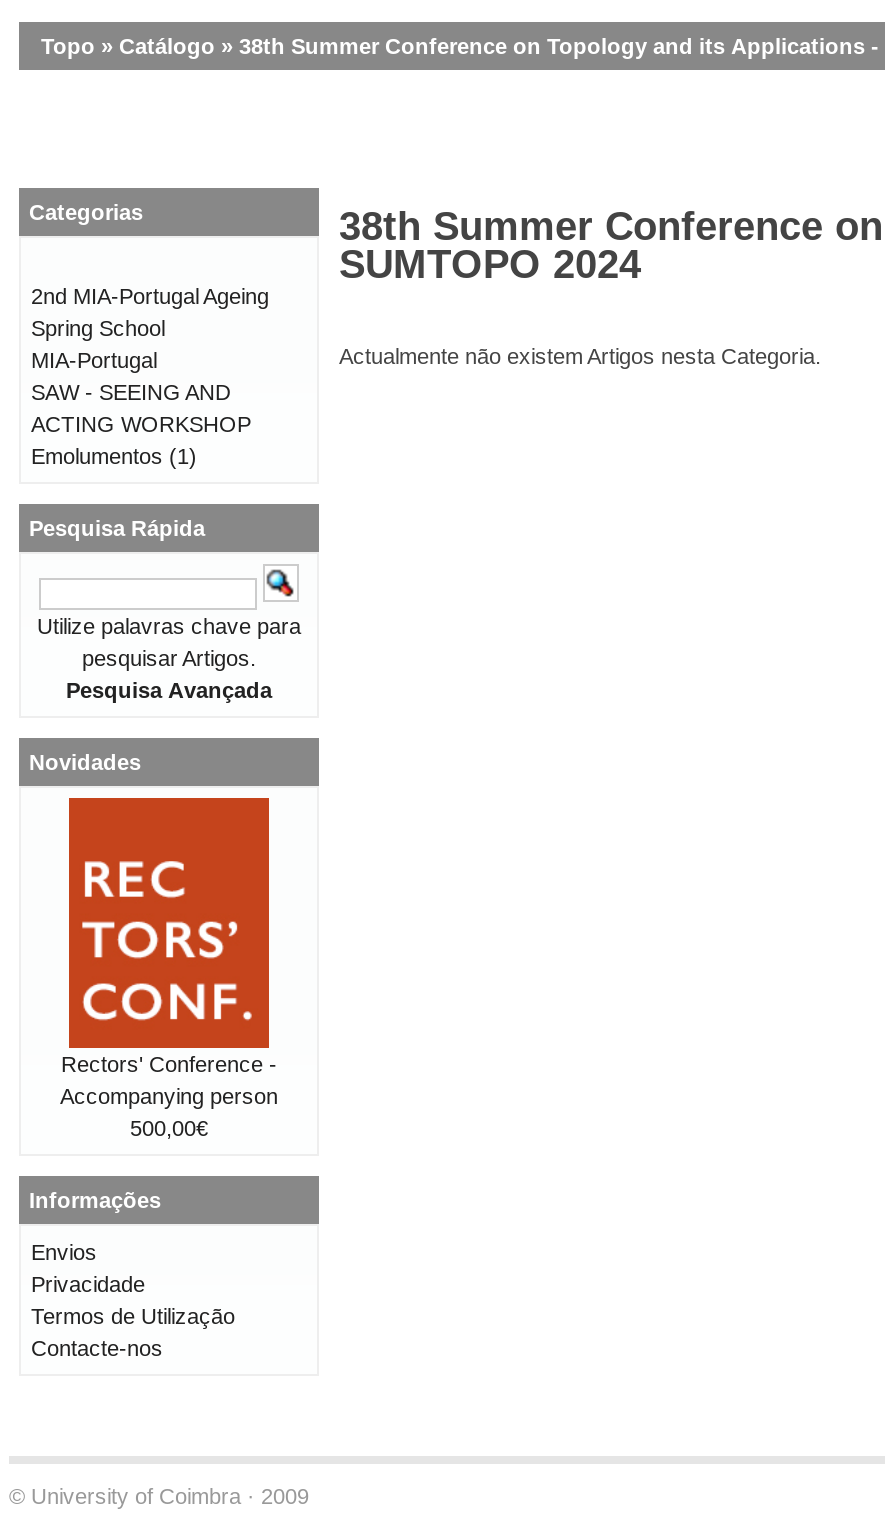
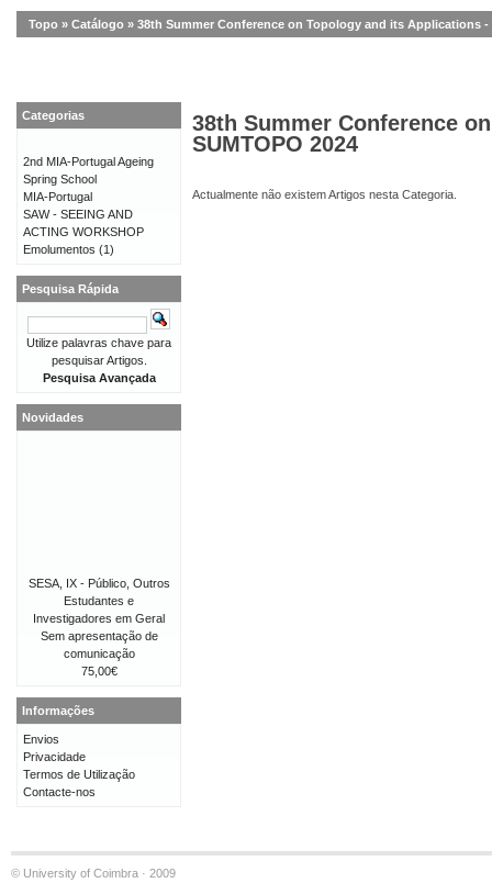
[67,796,271,942] [image] -> none
[60,1052,278,1140] Rectors' Conference - | Accompanying person | 500,00€ -> [28,577,170,678] SESA, IX - Público, Outros | Estudantes e | Investigadores em Geral | Sem apresentação de | comunicação | 75,00€

